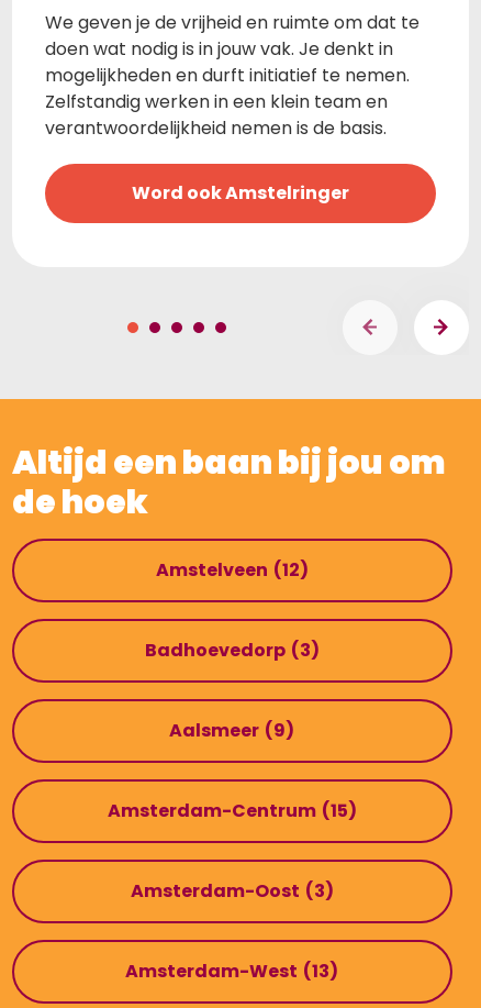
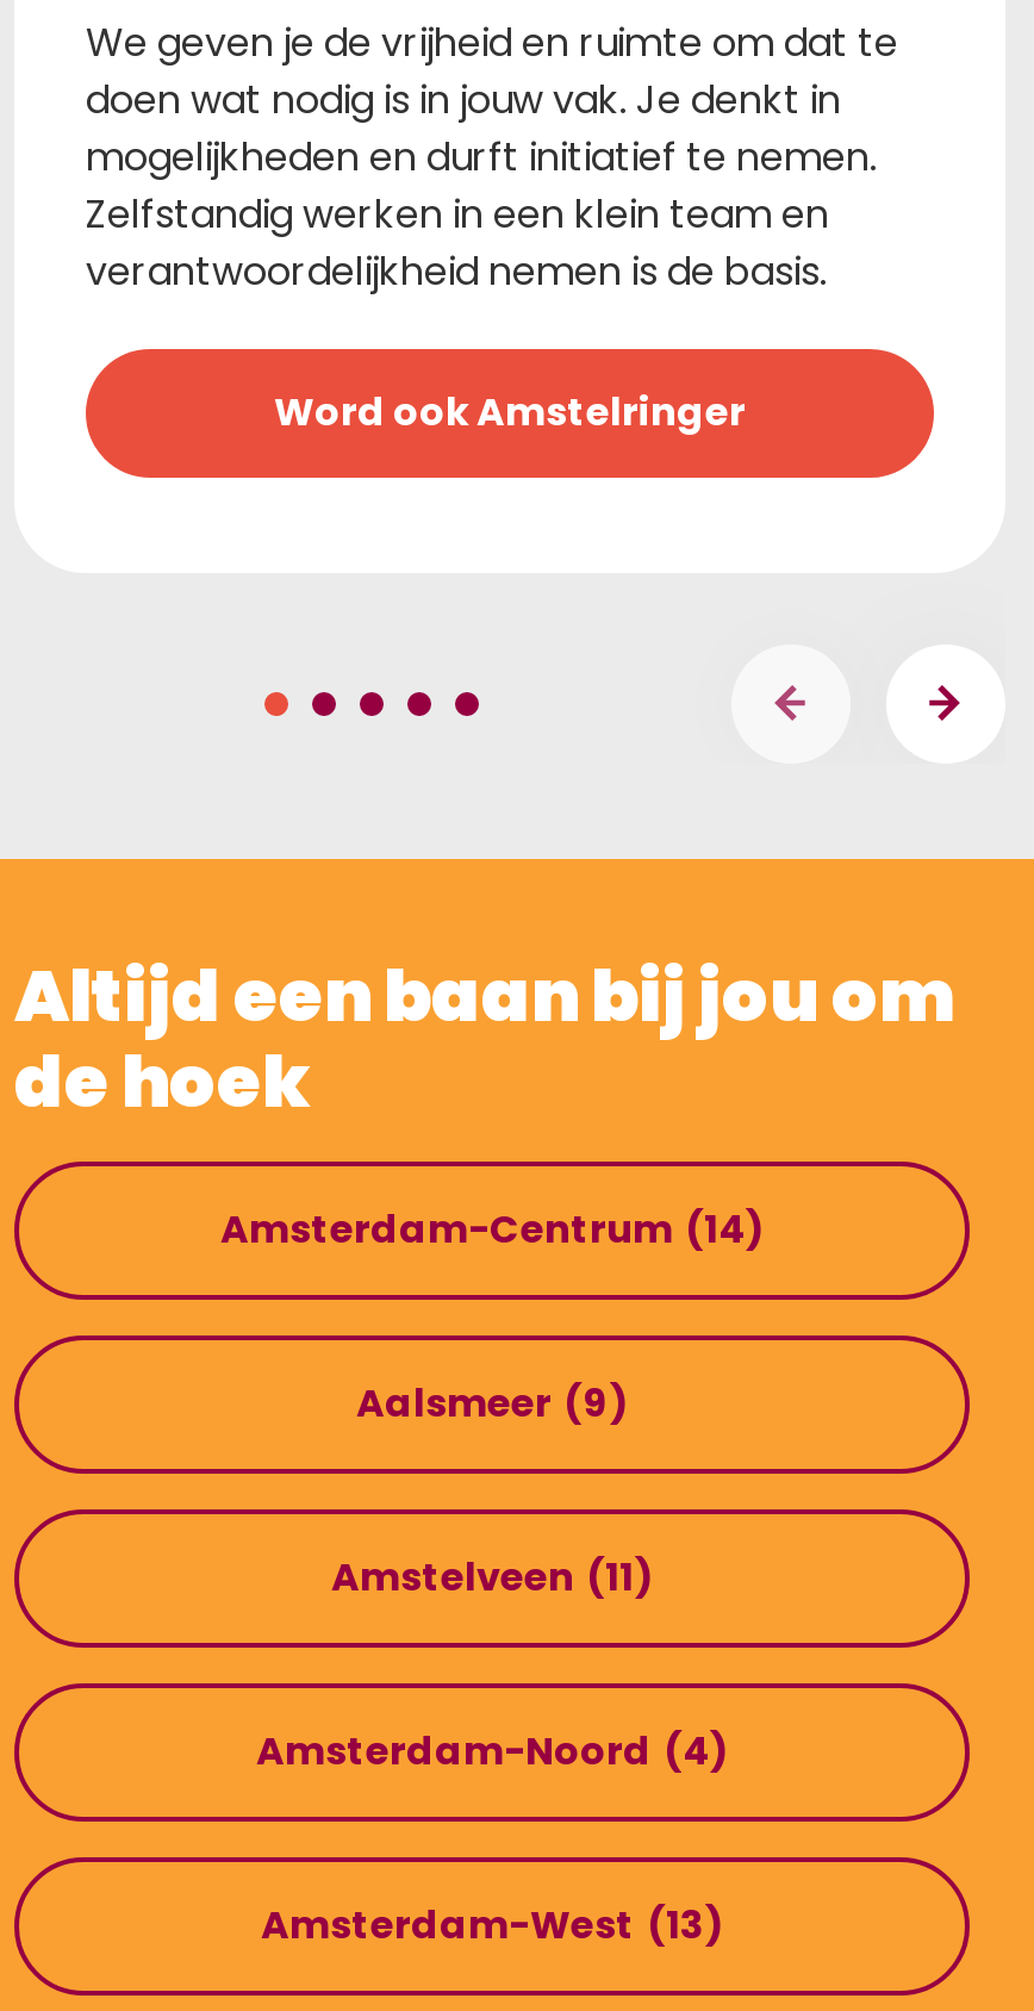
[145,557,319,662] Amstelveen (12) | Badhoevedorp (3) -> [220,1201,763,1256] Amsterdam-Centrum (14)
[108,797,357,823] Amsterdam-Centrum (15) -> [331,1549,653,1604] Amstelveen (11)
[131,878,334,903] Amsterdam-Oost (3) -> [256,1723,728,1777] Amsterdam-Noord (4)

